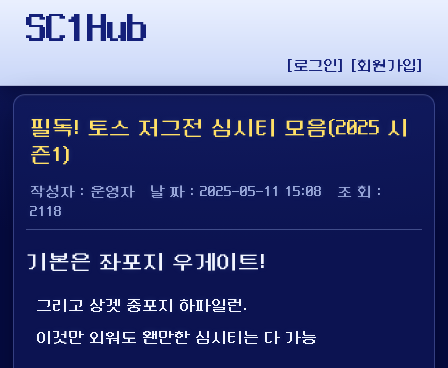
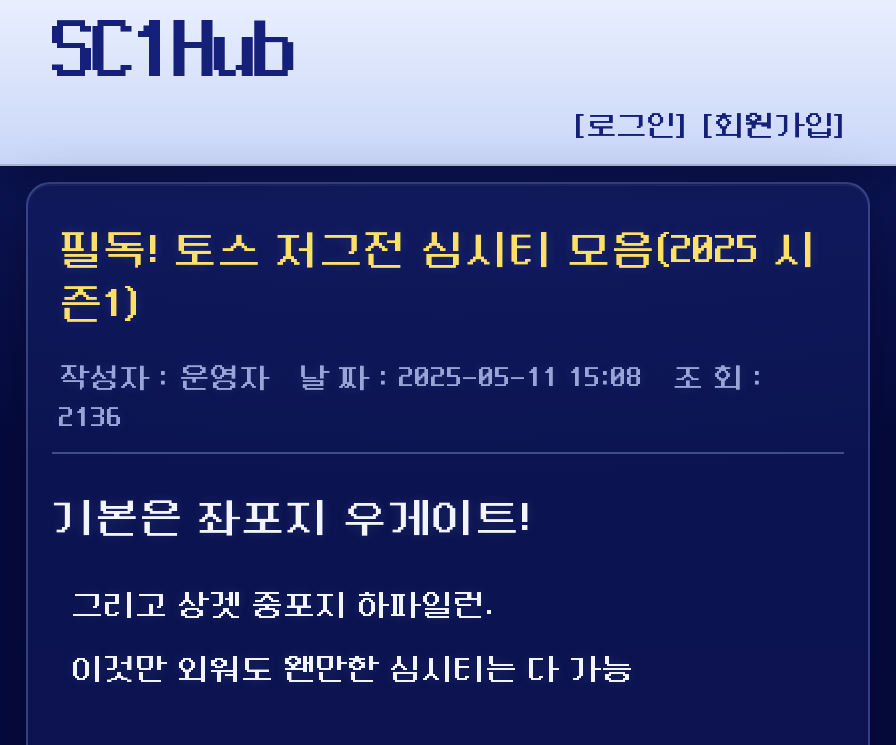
[29,205,66,220] 2118 -> [59,403,133,433] 2136

